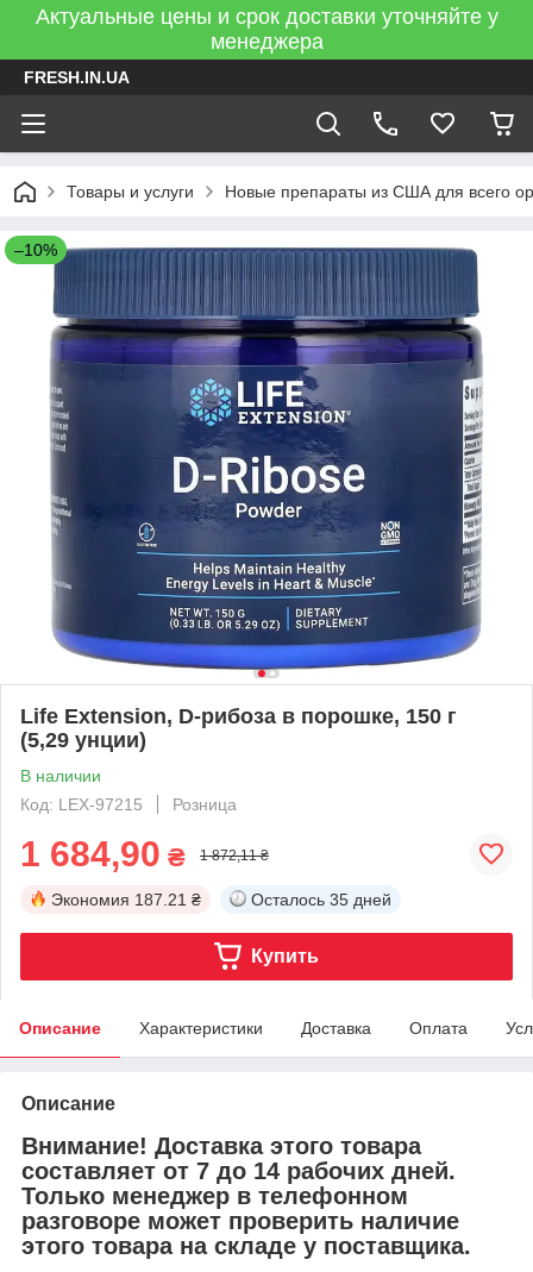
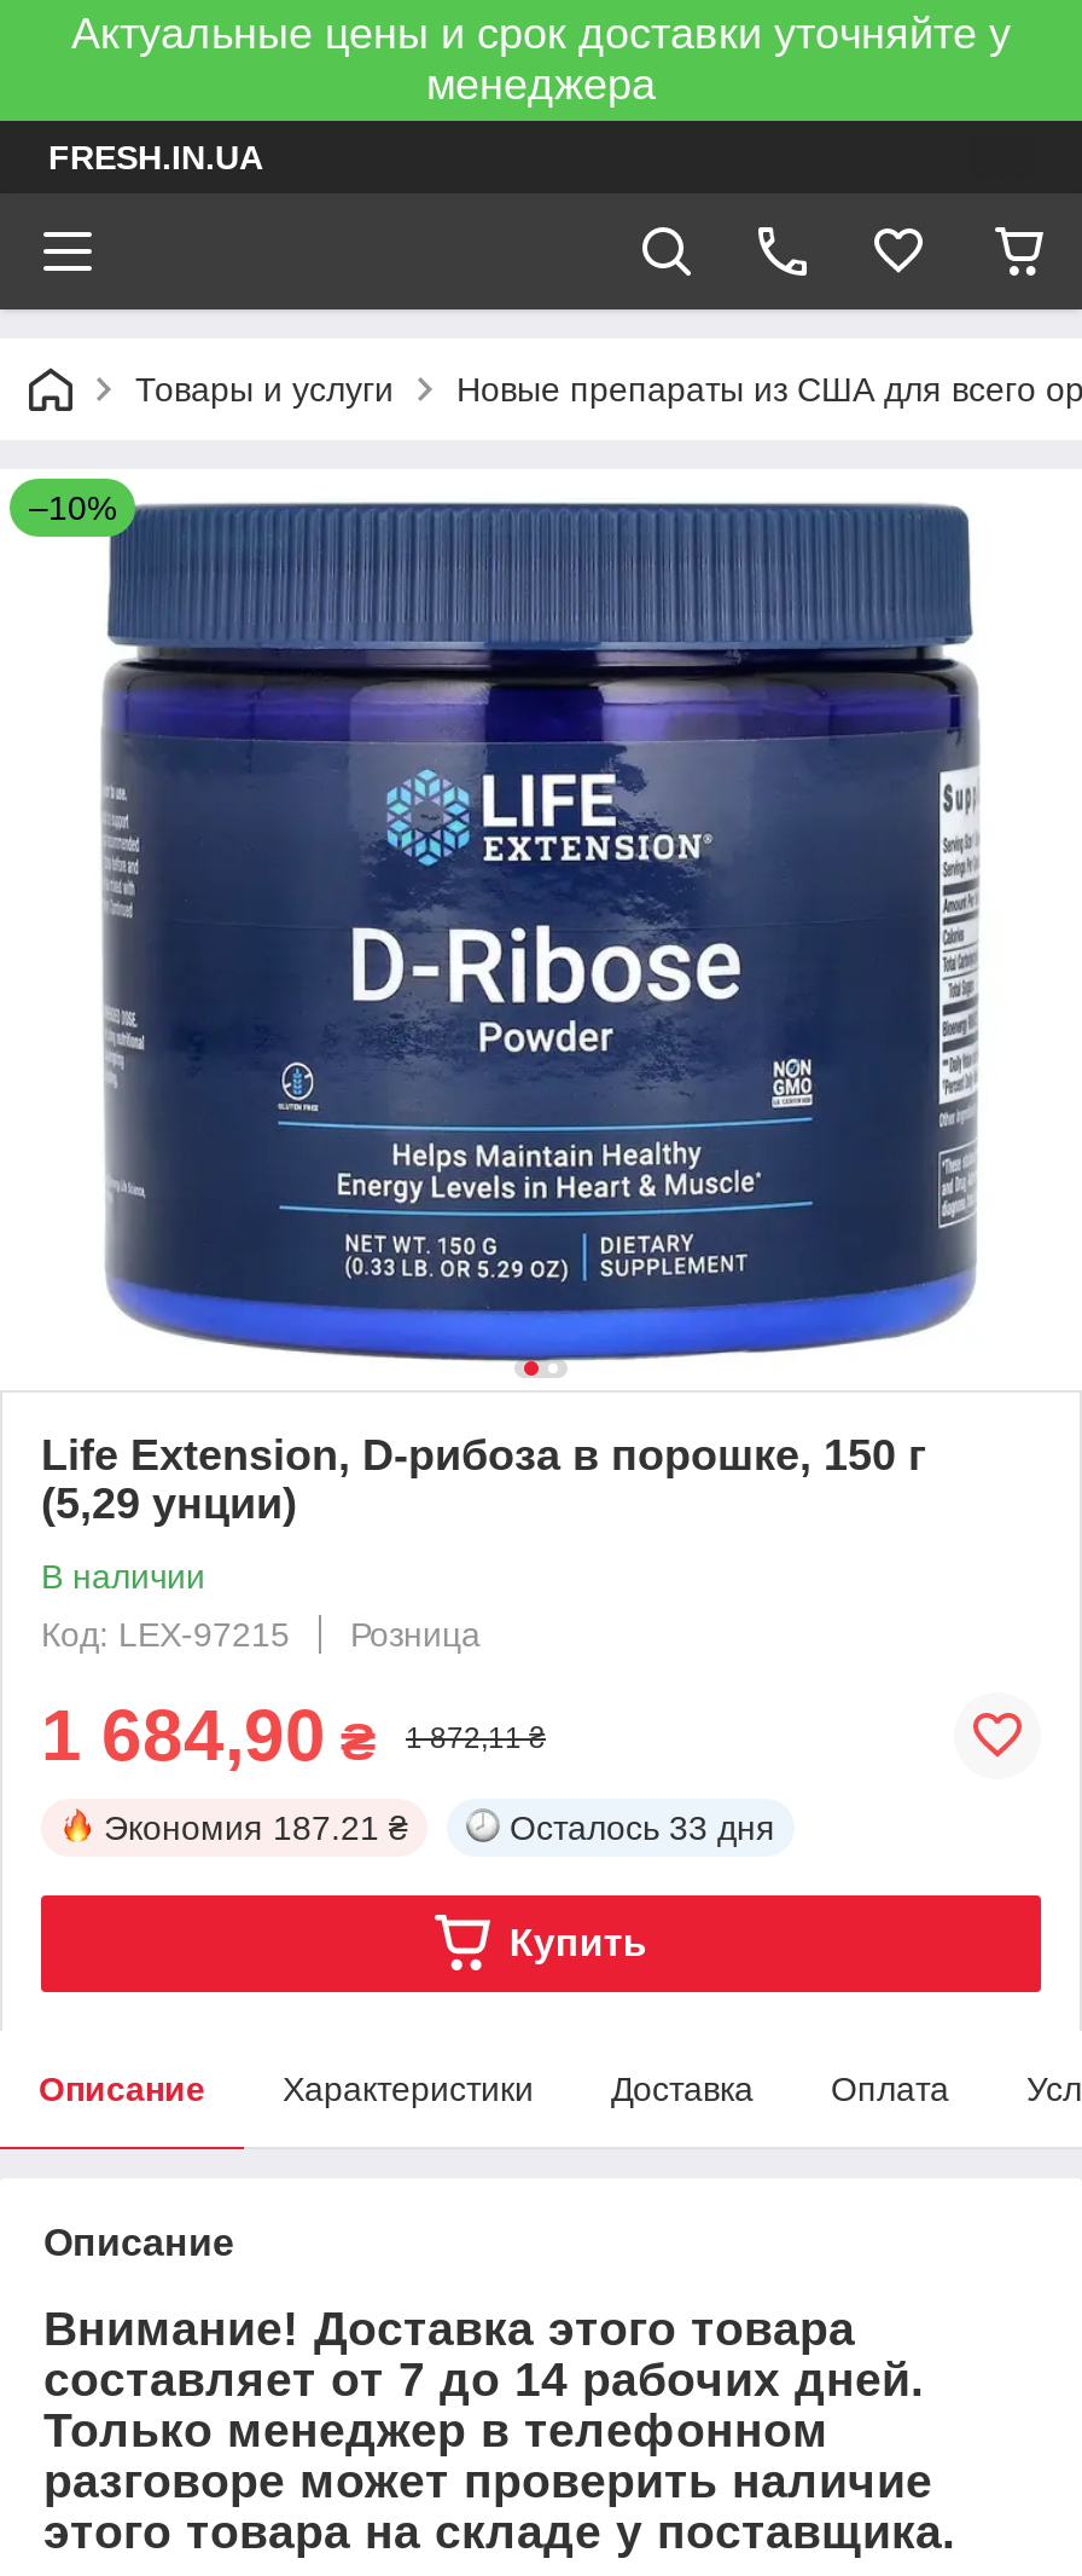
[251,890,391,909] Осталось 35 дней -> [510,1808,775,1847] Осталось 33 дня

